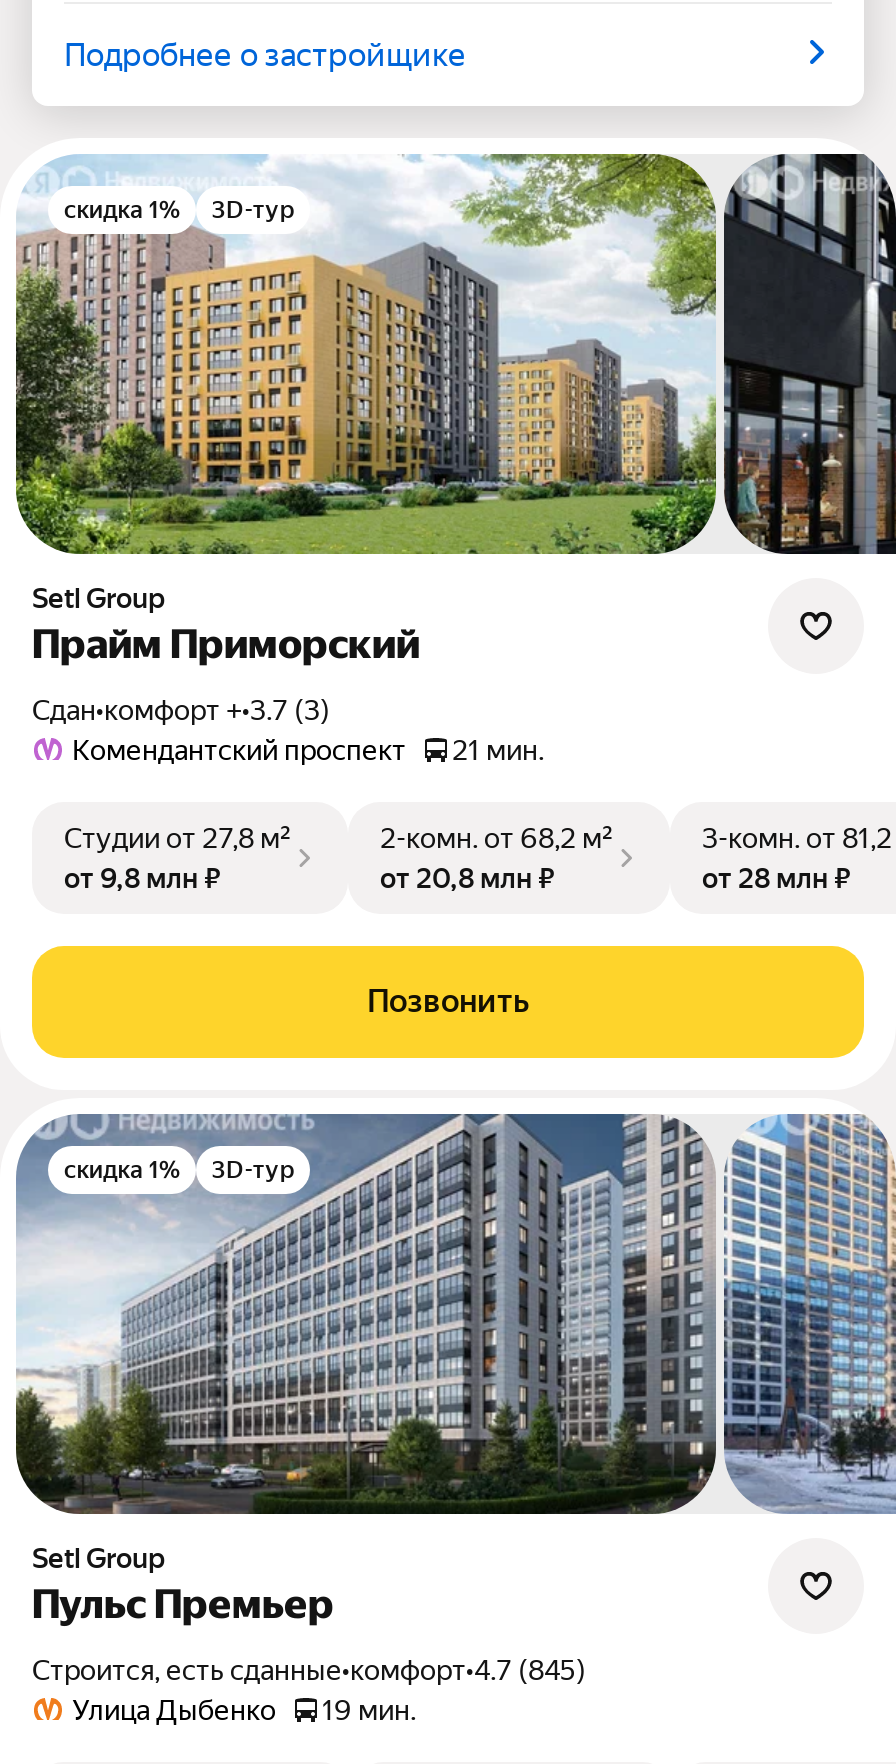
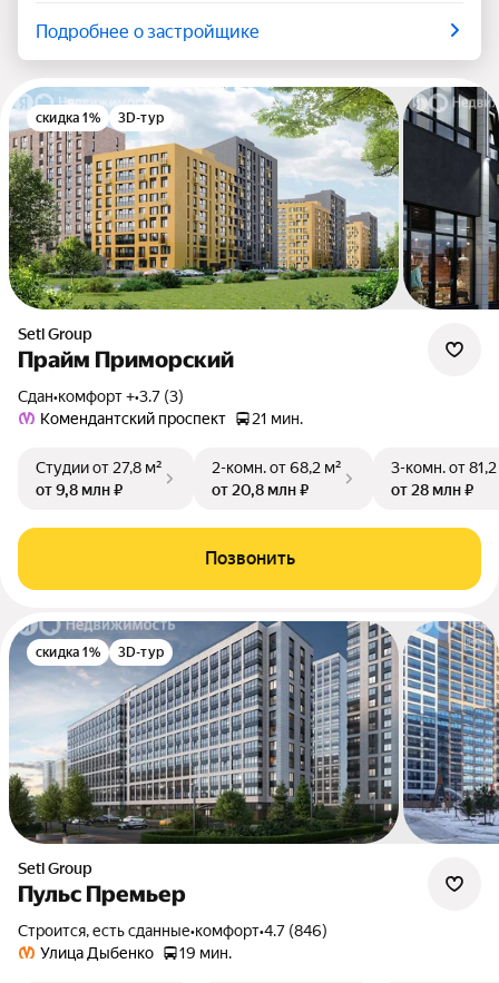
[50,1654,586,1686] Строится, есть сданные•комфорт•4.7 (845) -> [28,922,327,940] Строится, есть сданные•комфорт•4.7 (846)

